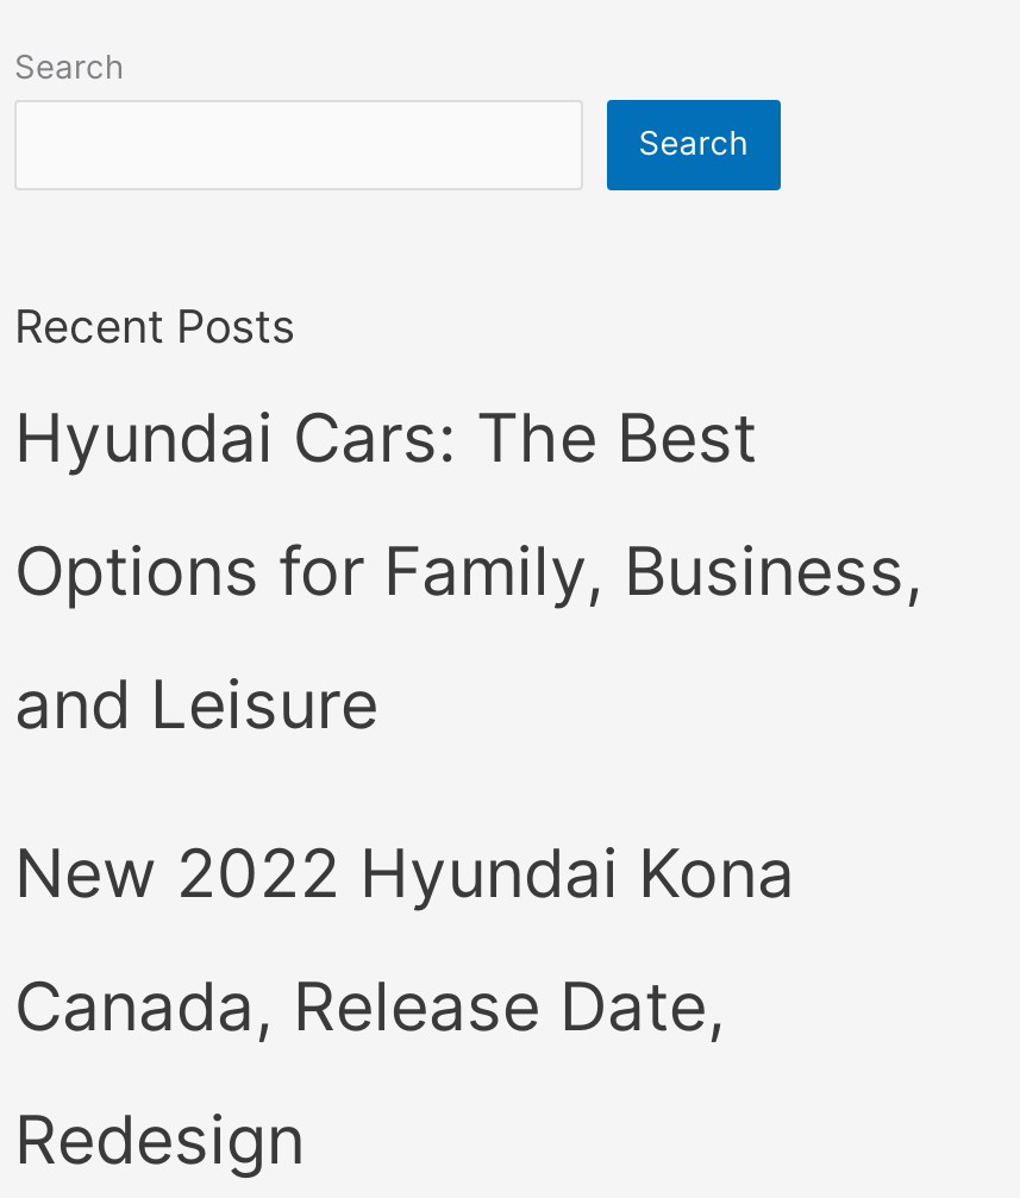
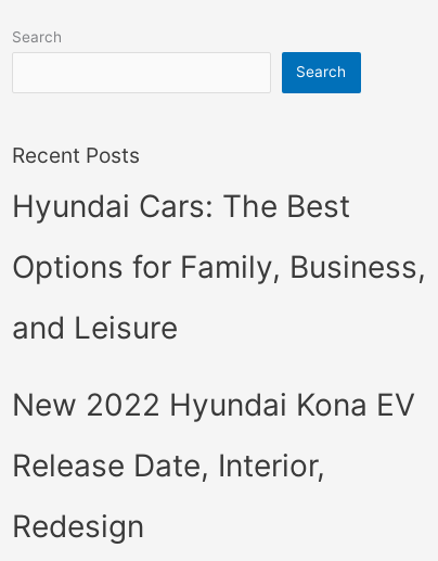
[14,834,795,915] New 2022 Hyundai Kona -> [12,387,415,424] New 2022 Hyundai Kona EV
[14,967,726,1048] Canada, Release Date, -> [12,447,325,484] Release Date, Interior,

